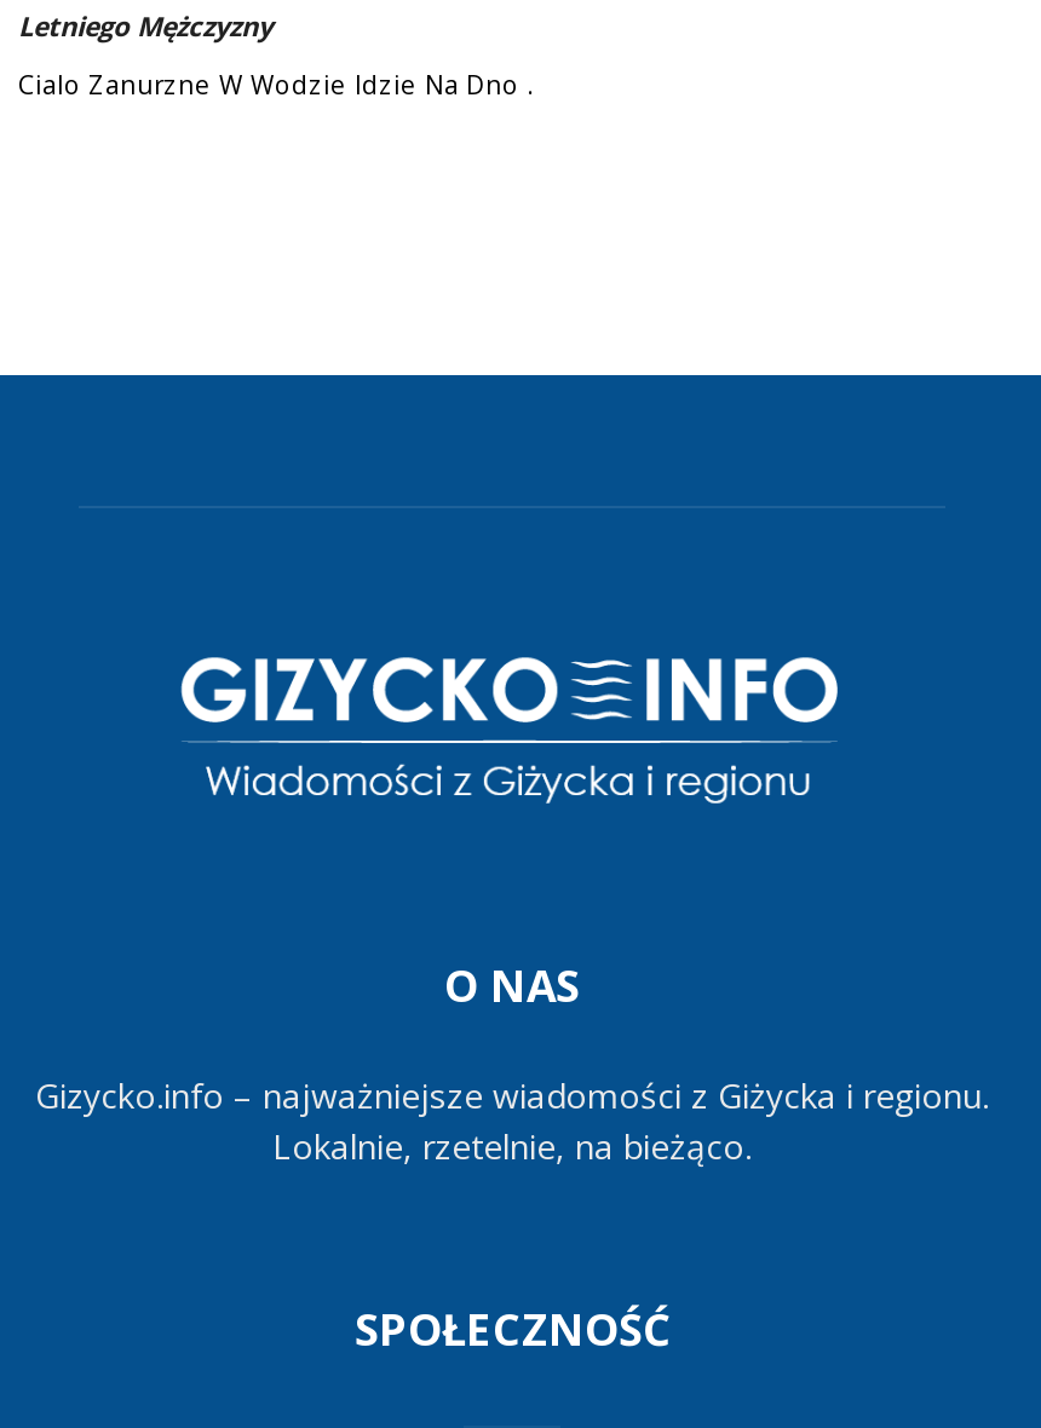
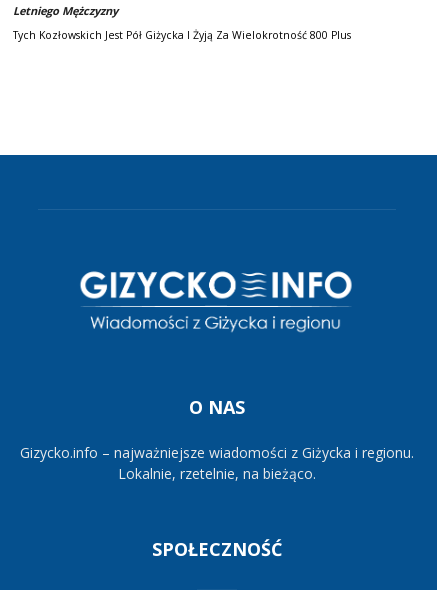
[18,68,534,101] Cialo Zanurzne W Wodzie Idzie Na Dno . -> [13,28,351,42] Tych Kozłowskich Jest Pół Giżycka I Żyją Za Wielokrotność 800 Plus

